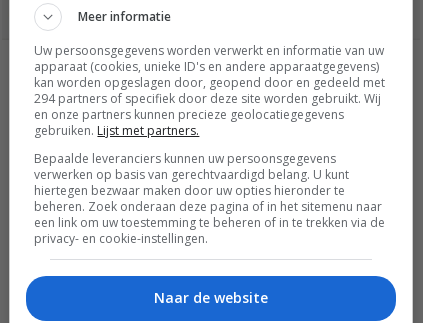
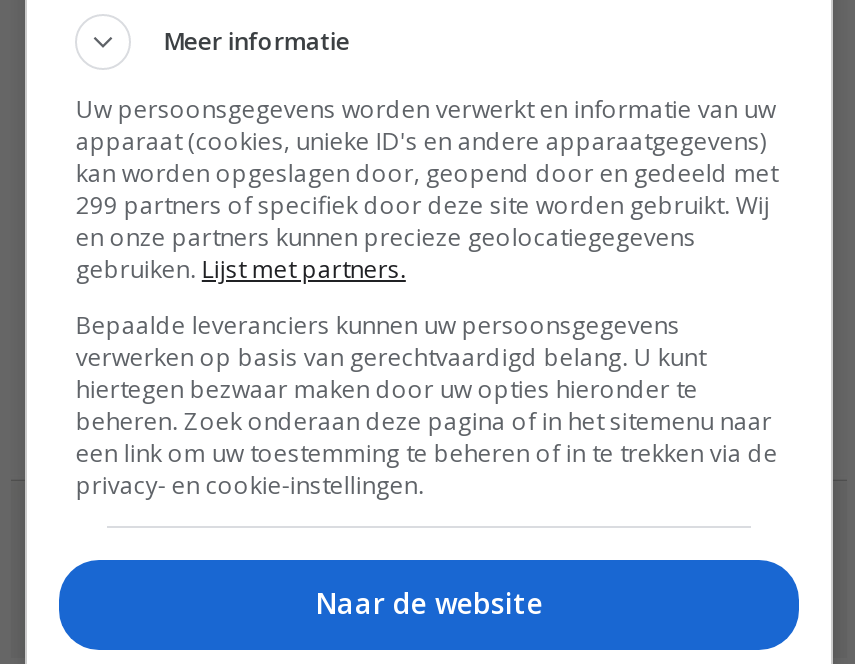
[34,90,381,107] 294 partners of specifiek door deze site worden gebruikt. Wij -> [76,188,770,222] 299 partners of specifiek door deze site worden gebruikt. Wij

